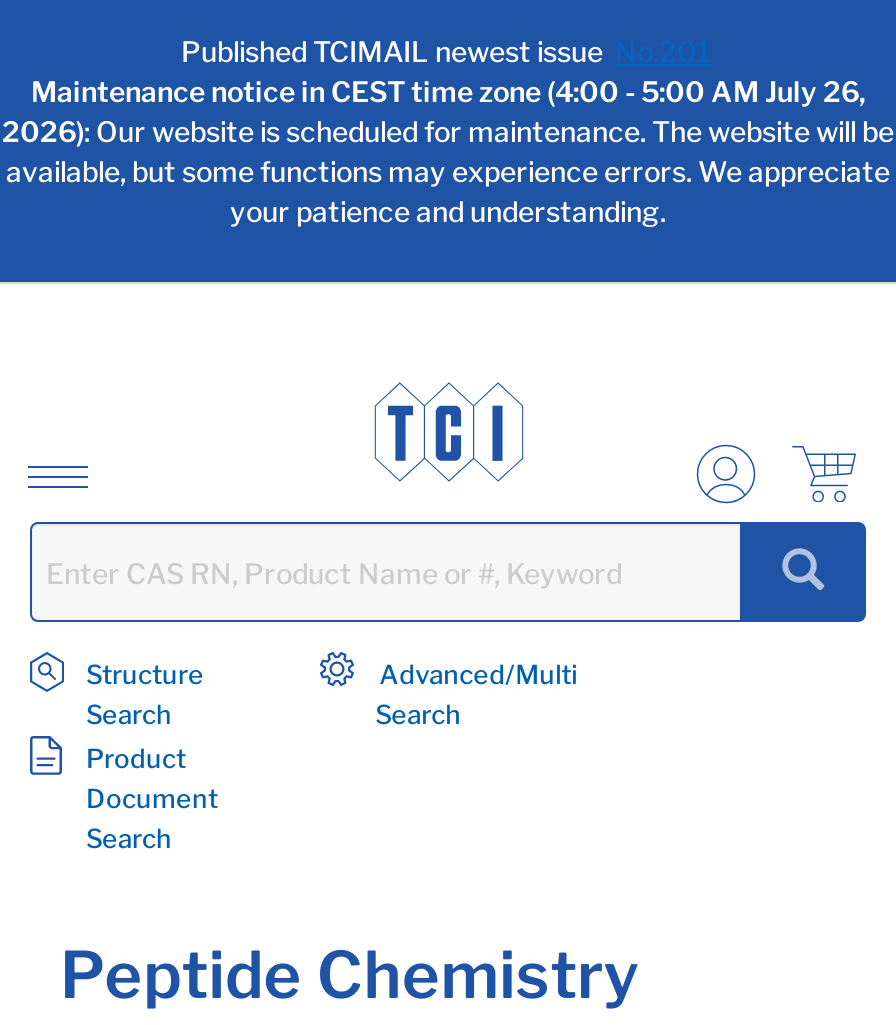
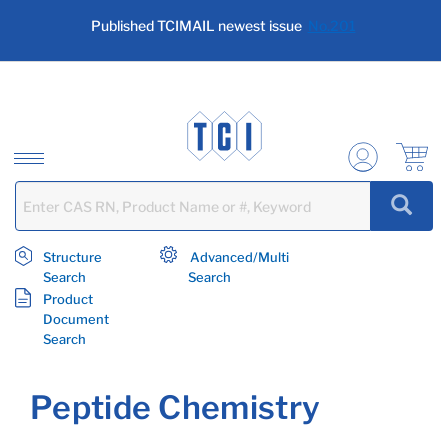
[2,74,894,228] Maintenance notice in CEST time zone (4:00 - 5:00 AM July 26, | 2026): Our website is scheduled for maintenance. The website will be | available, but some functions may experience errors. We appreciate | your patience and understanding. -> none

